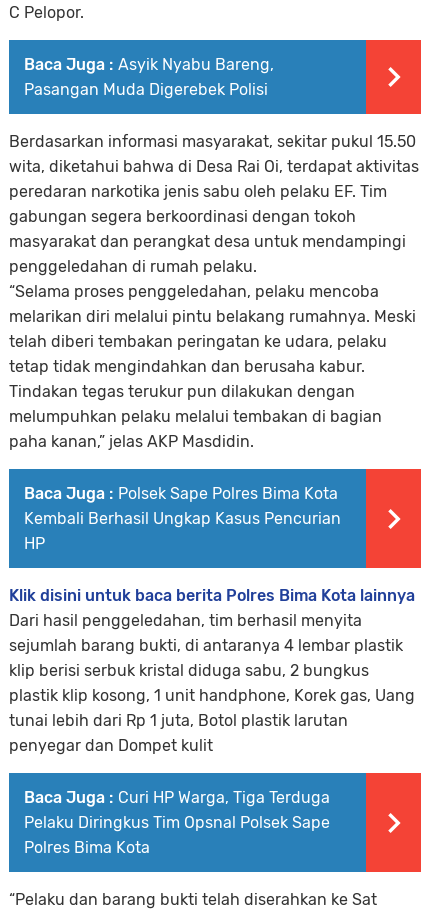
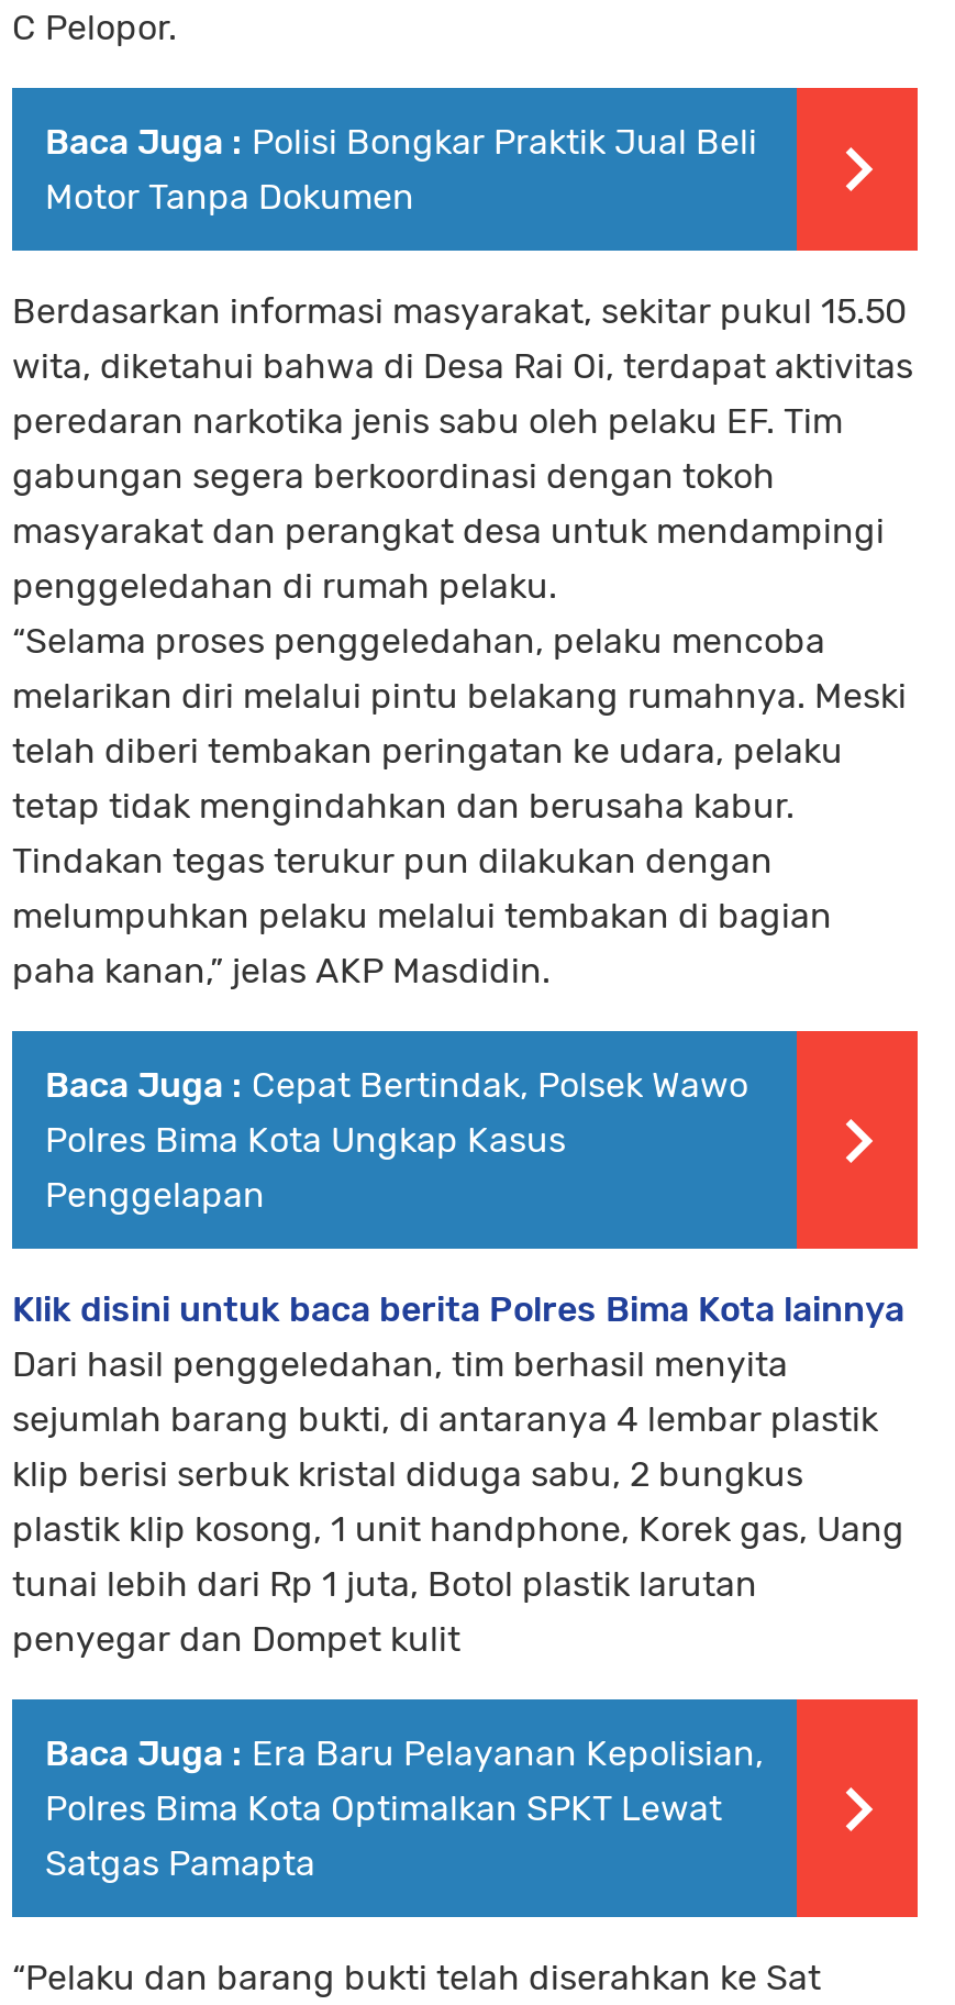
[24,55,274,99] Baca Juga : Asyik Nyabu Bareng, | Pasangan Muda Digerebek Polisi -> [45,121,757,218] Baca Juga : Polisi Bongkar Praktik Jual Beli | Motor Tanpa Dokumen
[24,484,341,553] Baca Juga : Polsek Sape Polres Bima Kota | Kembali Berhasil Ungkap Kasus Pencurian | HP -> [45,1064,748,1216] Baca Juga : Cepat Bertindak, Polsek Wawo | Polres Bima Kota Ungkap Kasus | Penggelapan
[24,788,330,857] Baca Juga : Curi HP Warga, Tiga Terduga | Pelaku Diringkus Tim Opsnal Polsek Sape | Polres Bima Kota -> [45,1732,764,1884] Baca Juga : Era Baru Pelayanan Kepolisian, | Polres Bima Kota Optimalkan SPKT Lewat | Satgas Pamapta

